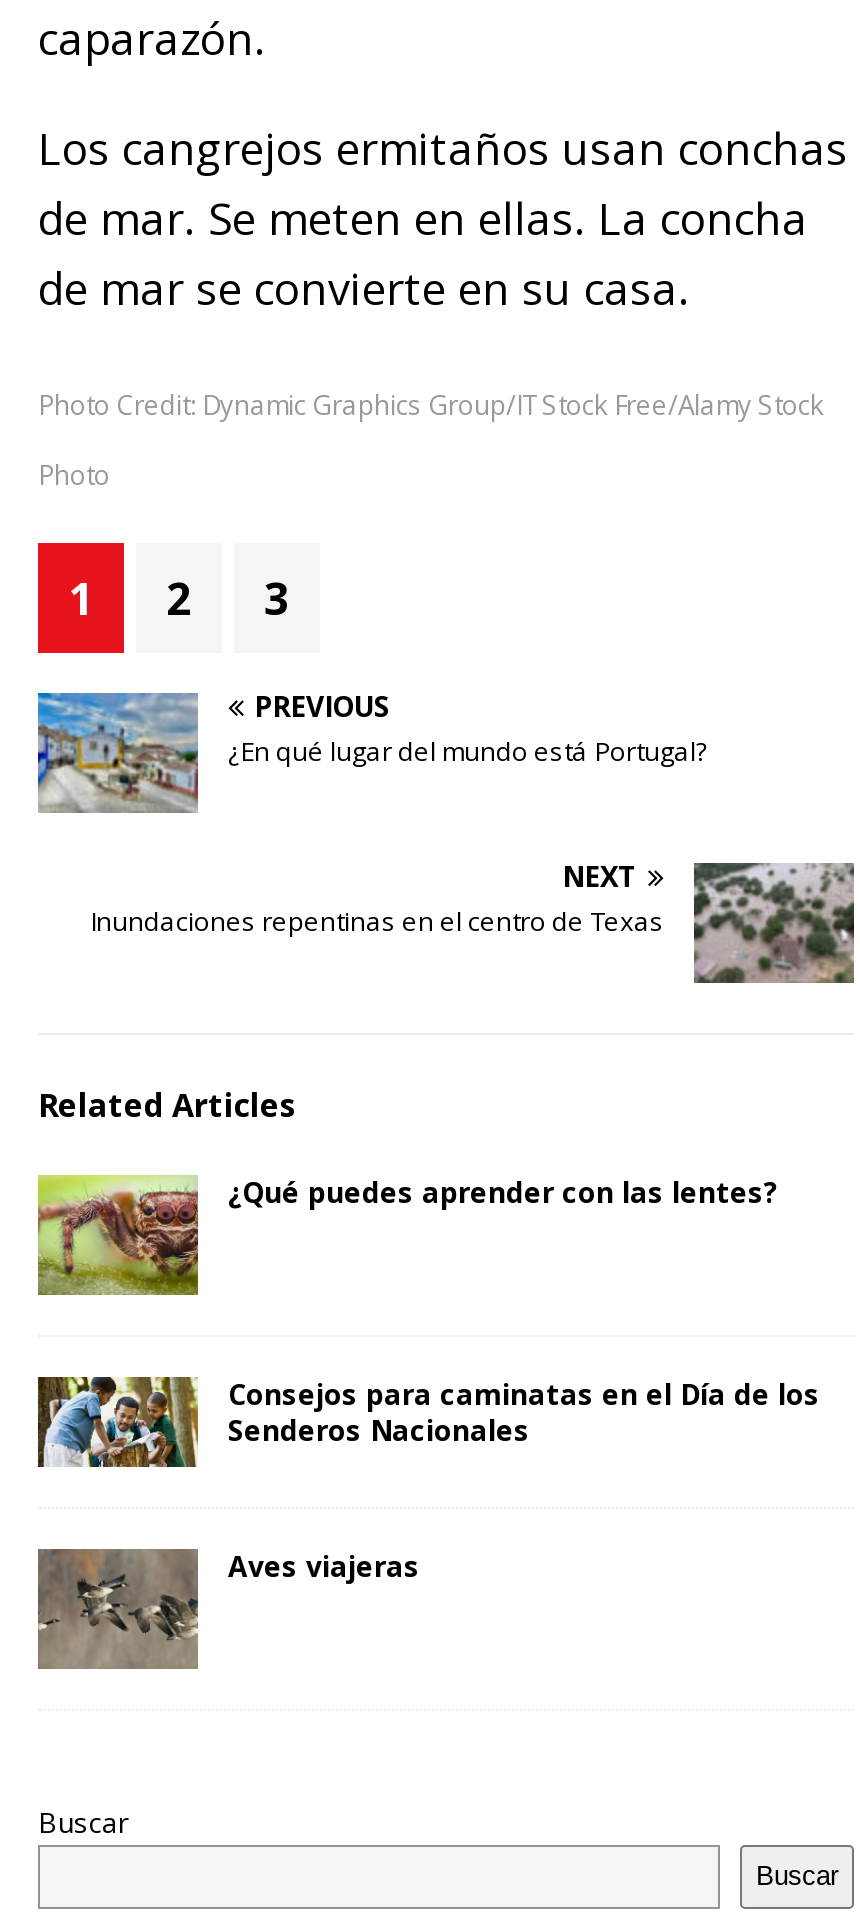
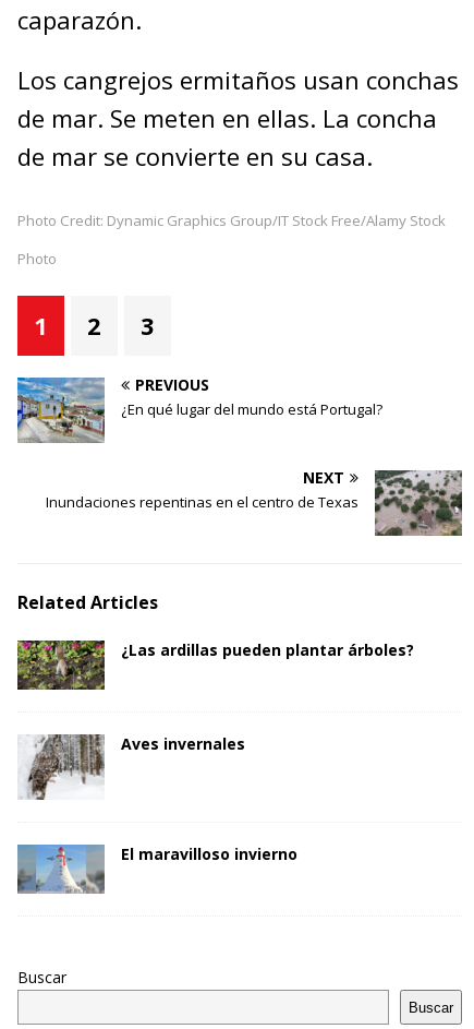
[36,1173,778,1296] [image] | ¿Qué puedes aprender con las lentes? -> [16,639,414,691] [image] | ¿Las ardillas pueden plantar árboles?
[36,1374,820,1468] [image] | Consejos para caminatas en el Día de los | Senderos Nacionales -> [17,733,245,800] [image] | Aves invernales
[36,1546,420,1668] [image] | Aves viajeras -> [16,843,297,893] [image] | El maravilloso invierno

